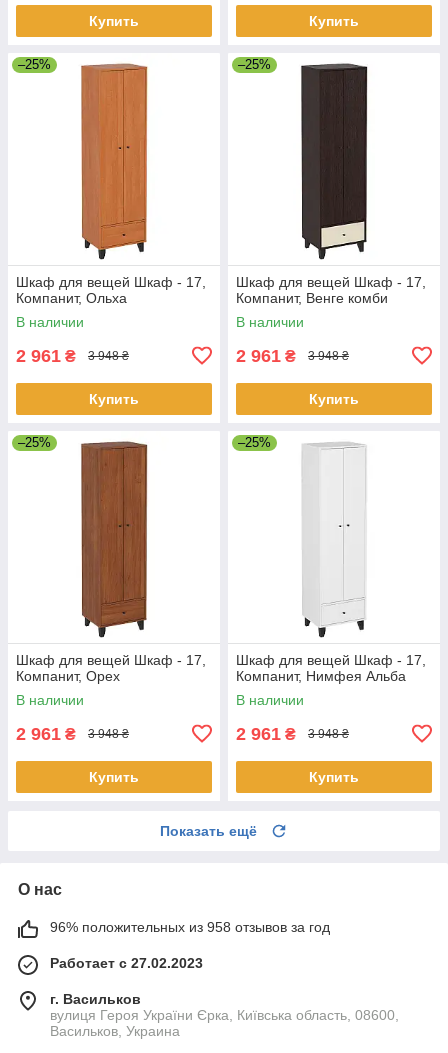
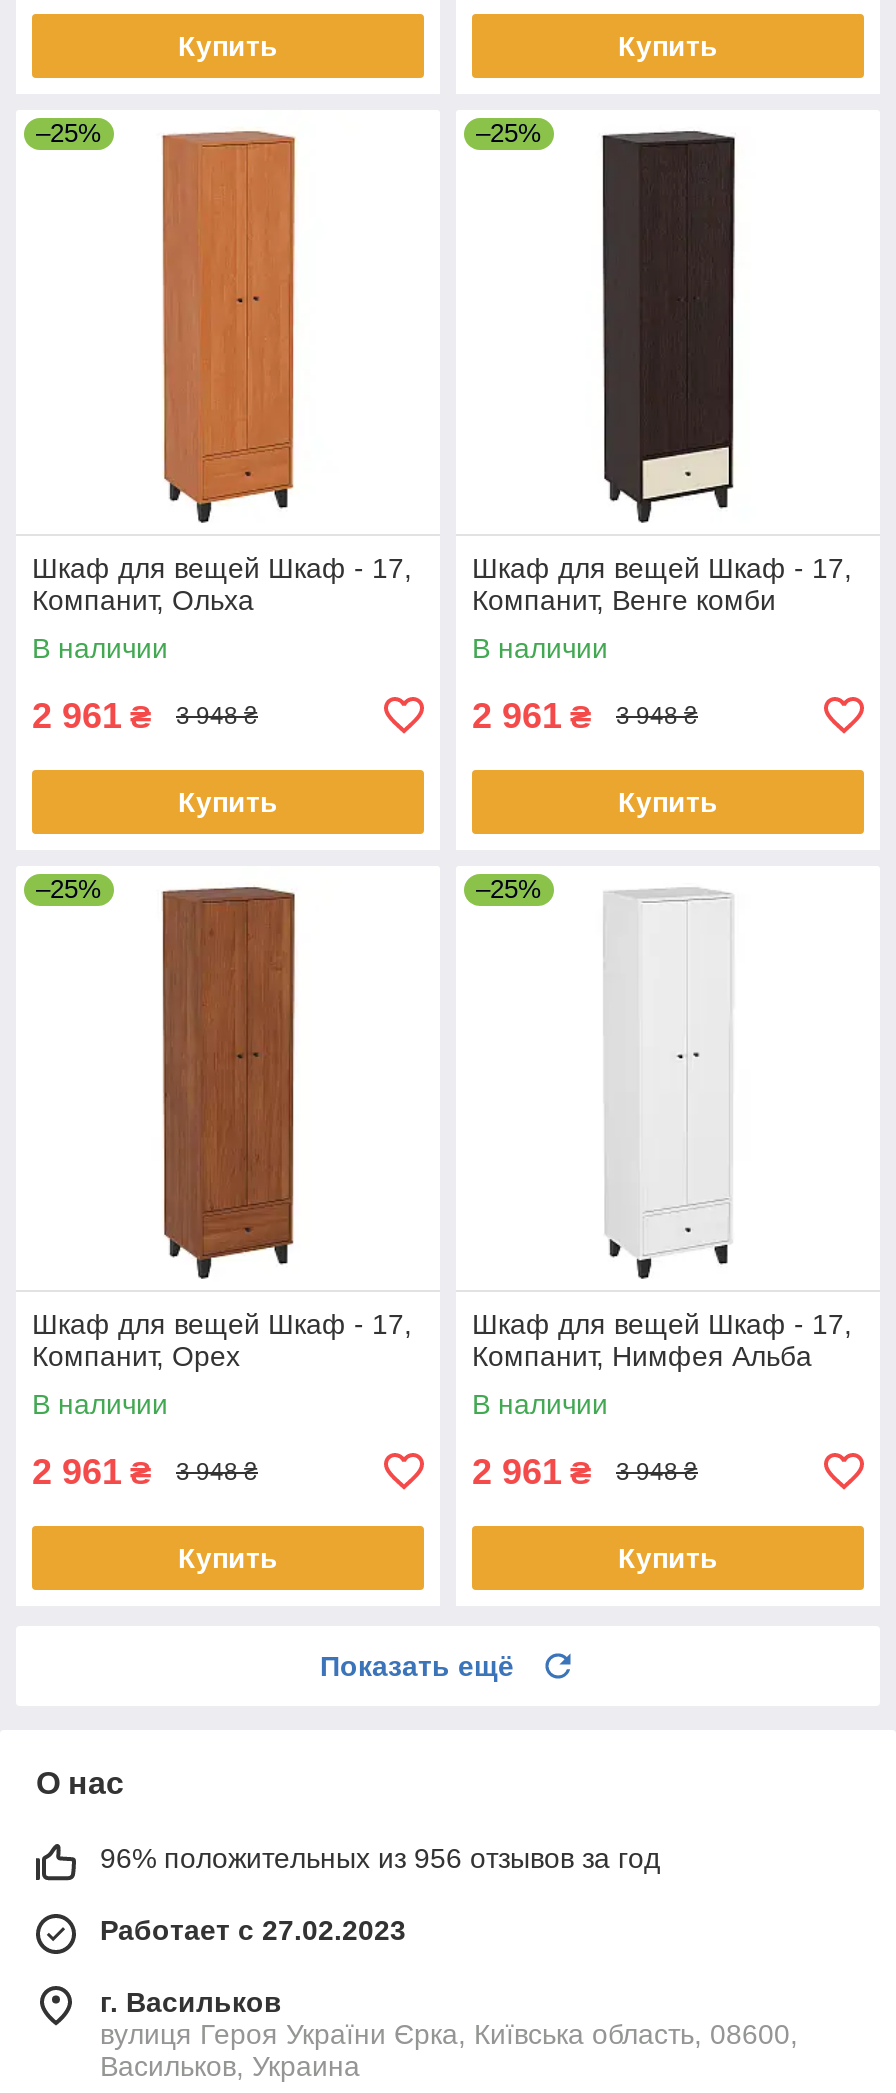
[50,919,330,935] 96% положительных из 958 отзывов за год -> [100,1842,660,1874] 96% положительных из 956 отзывов за год

